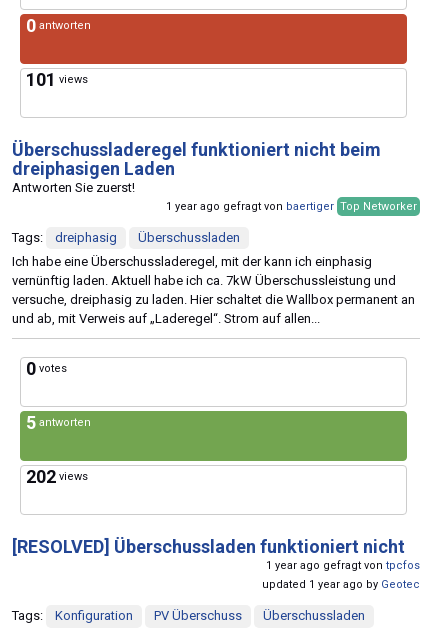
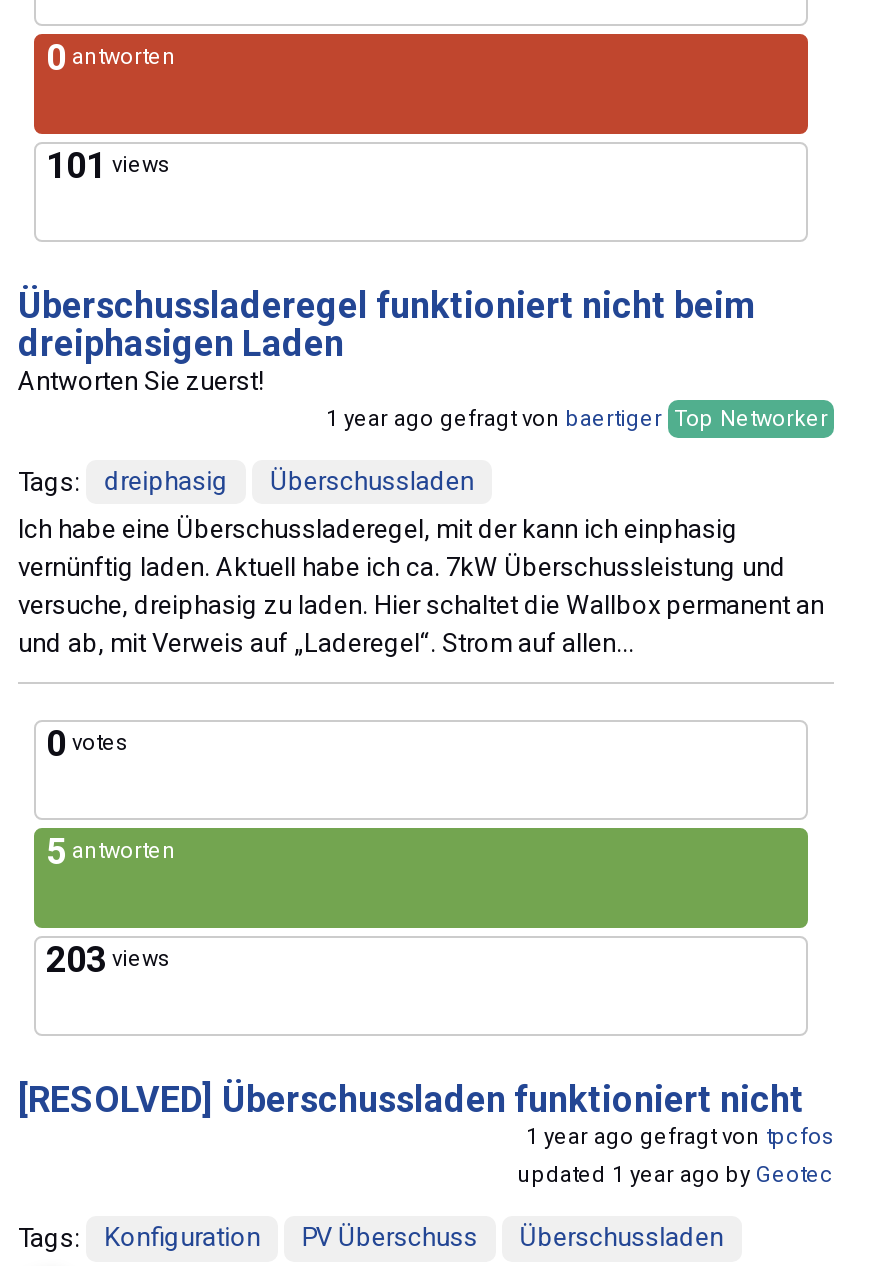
[26,466,88,487] 202 views -> [46,938,170,980] 203 views

